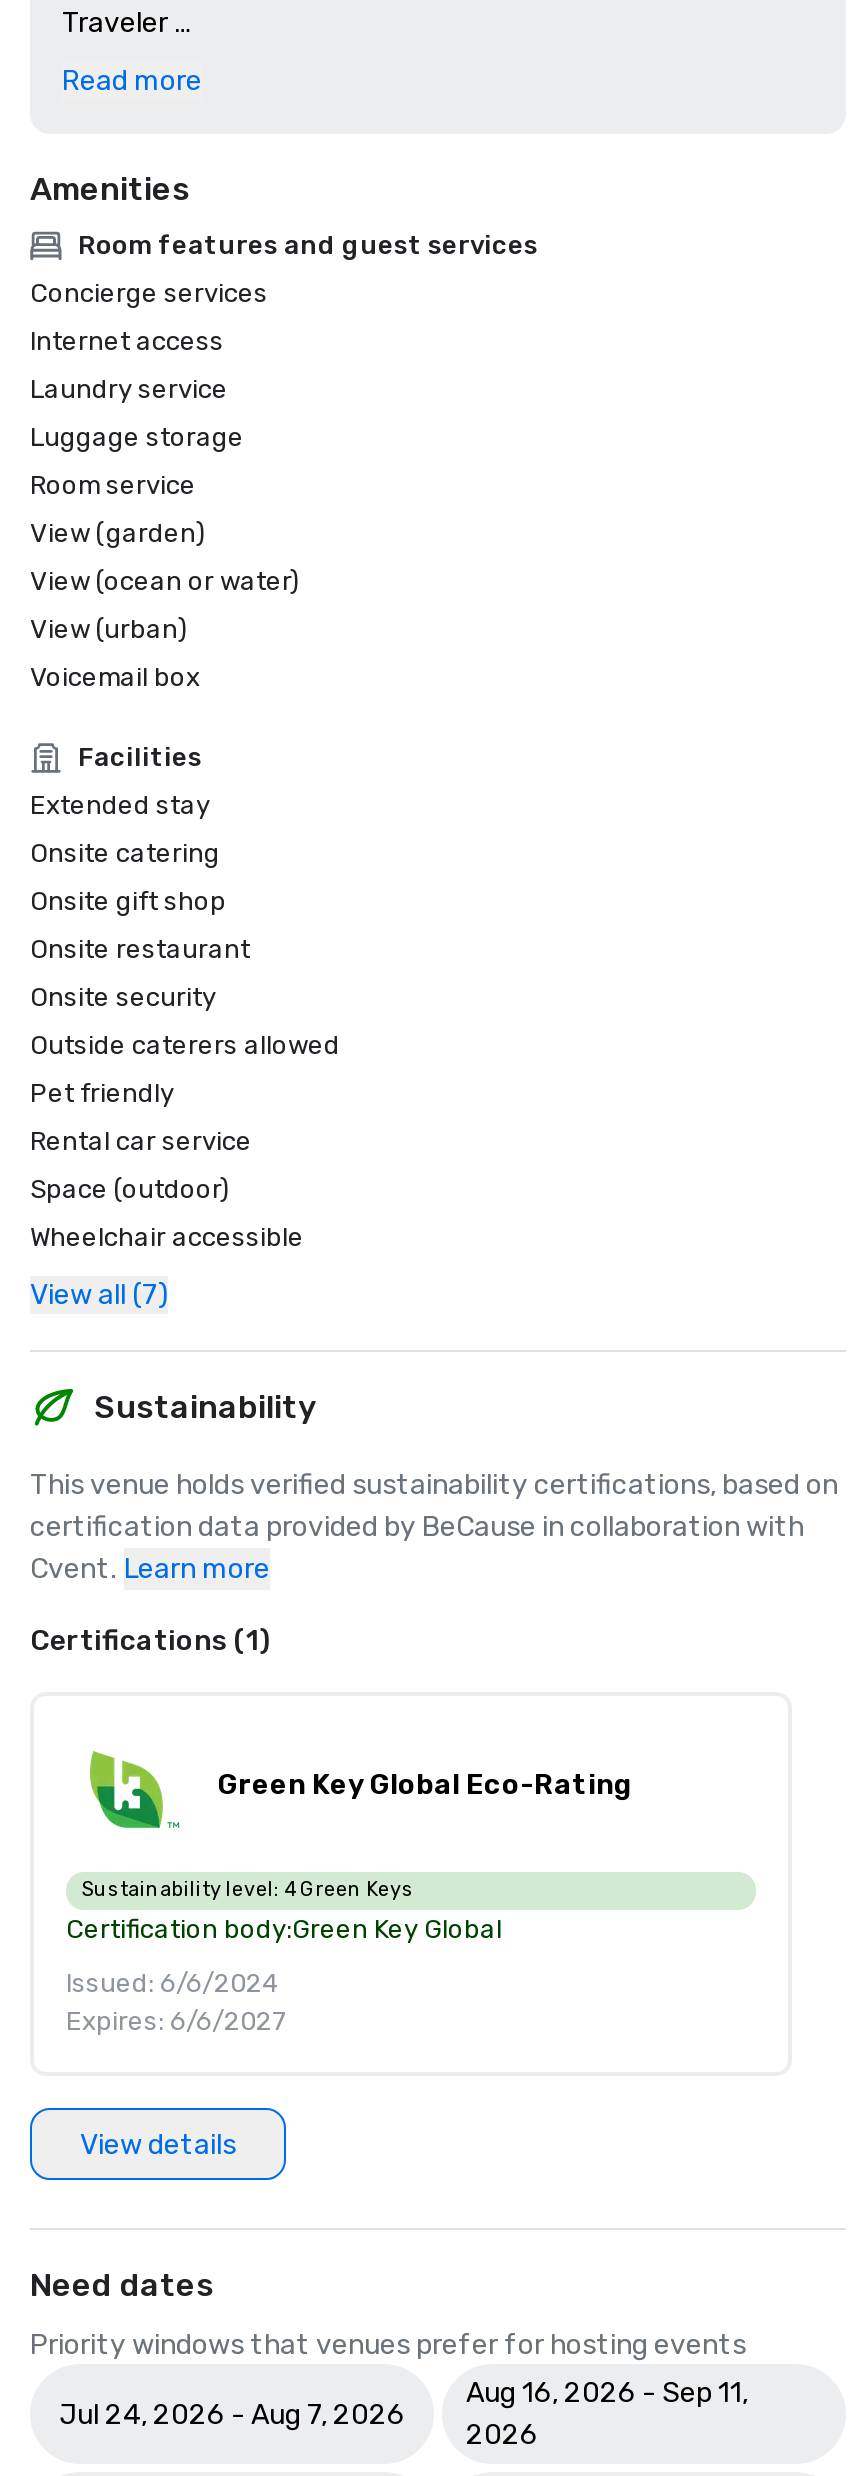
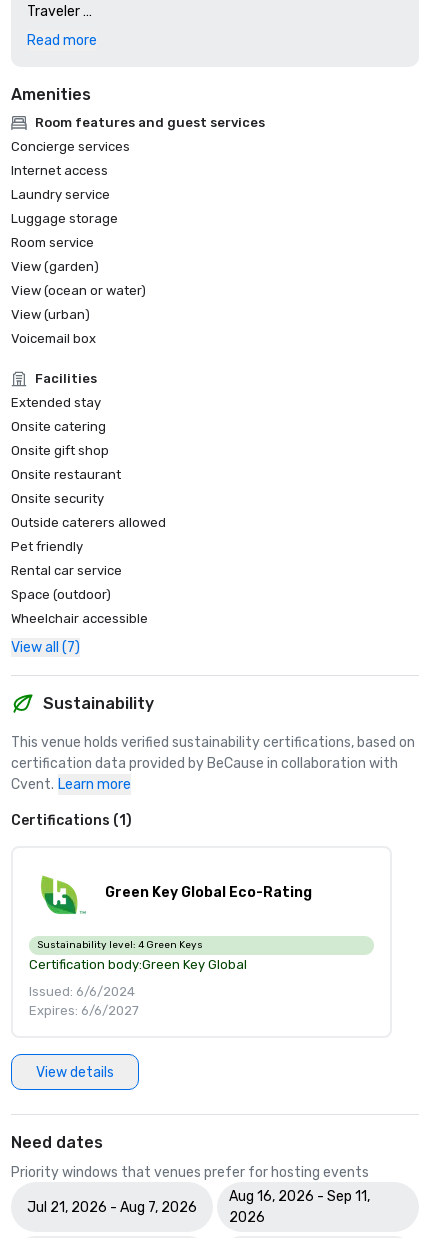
[59,2397,405,2431] Jul 24, 2026 - Aug 7, 2026 -> [27,1198,197,1215] Jul 21, 2026 - Aug 7, 2026

